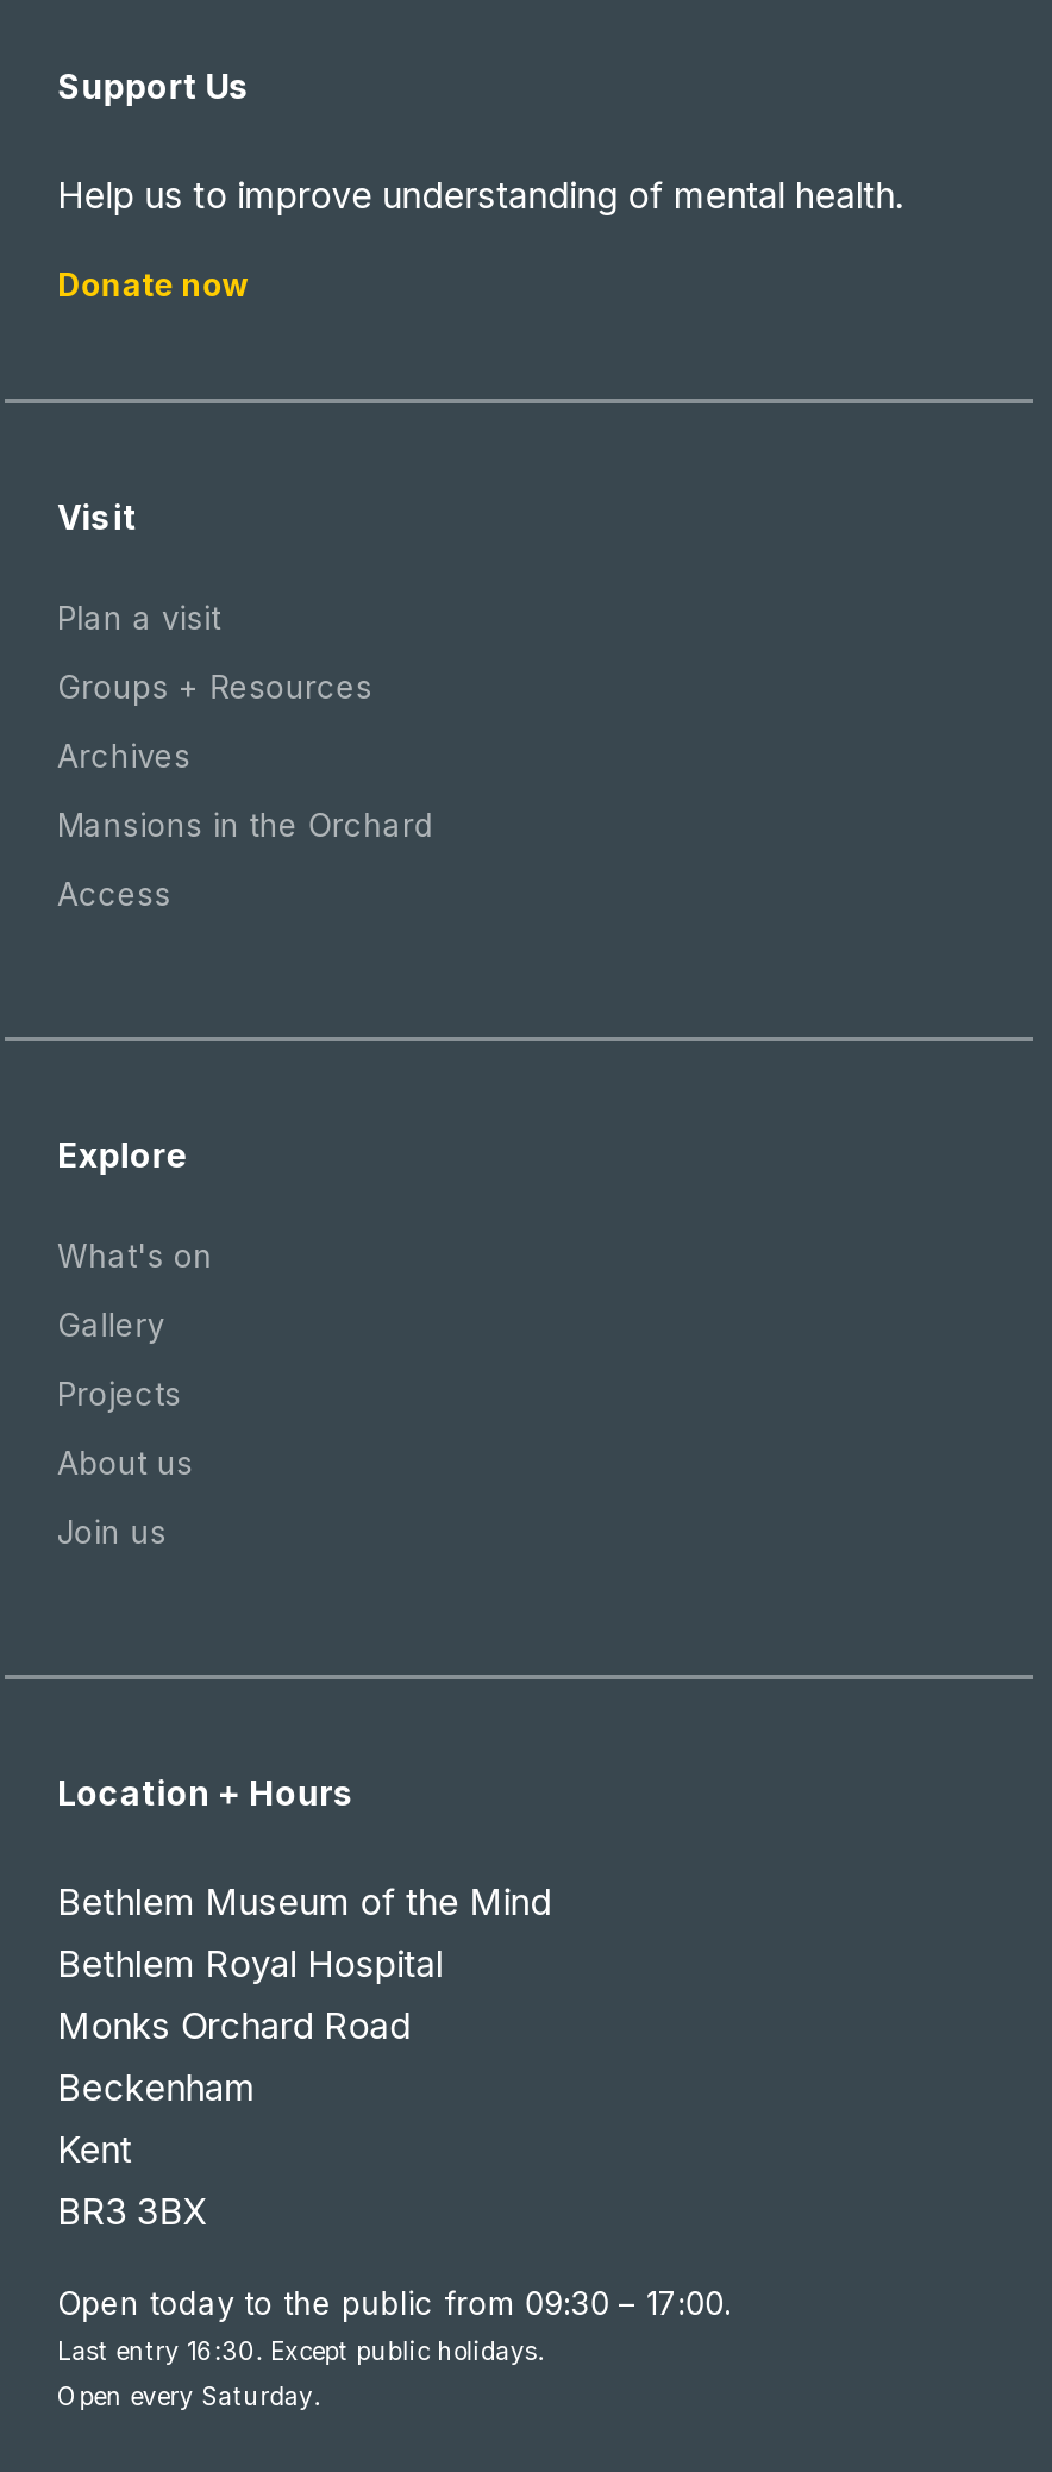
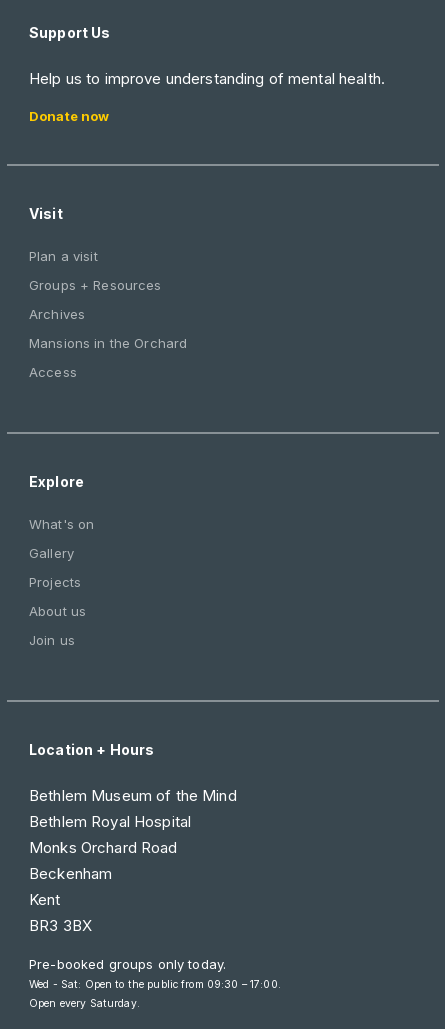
[57,2283,731,2366] Open today to the public from 09:30 – 17:00. | Last entry 16:30. Except public holidays. -> [29,955,281,990] Pre-booked groups only today. | Wed - Sat: Open to the public from 09:30 – 17:00.

